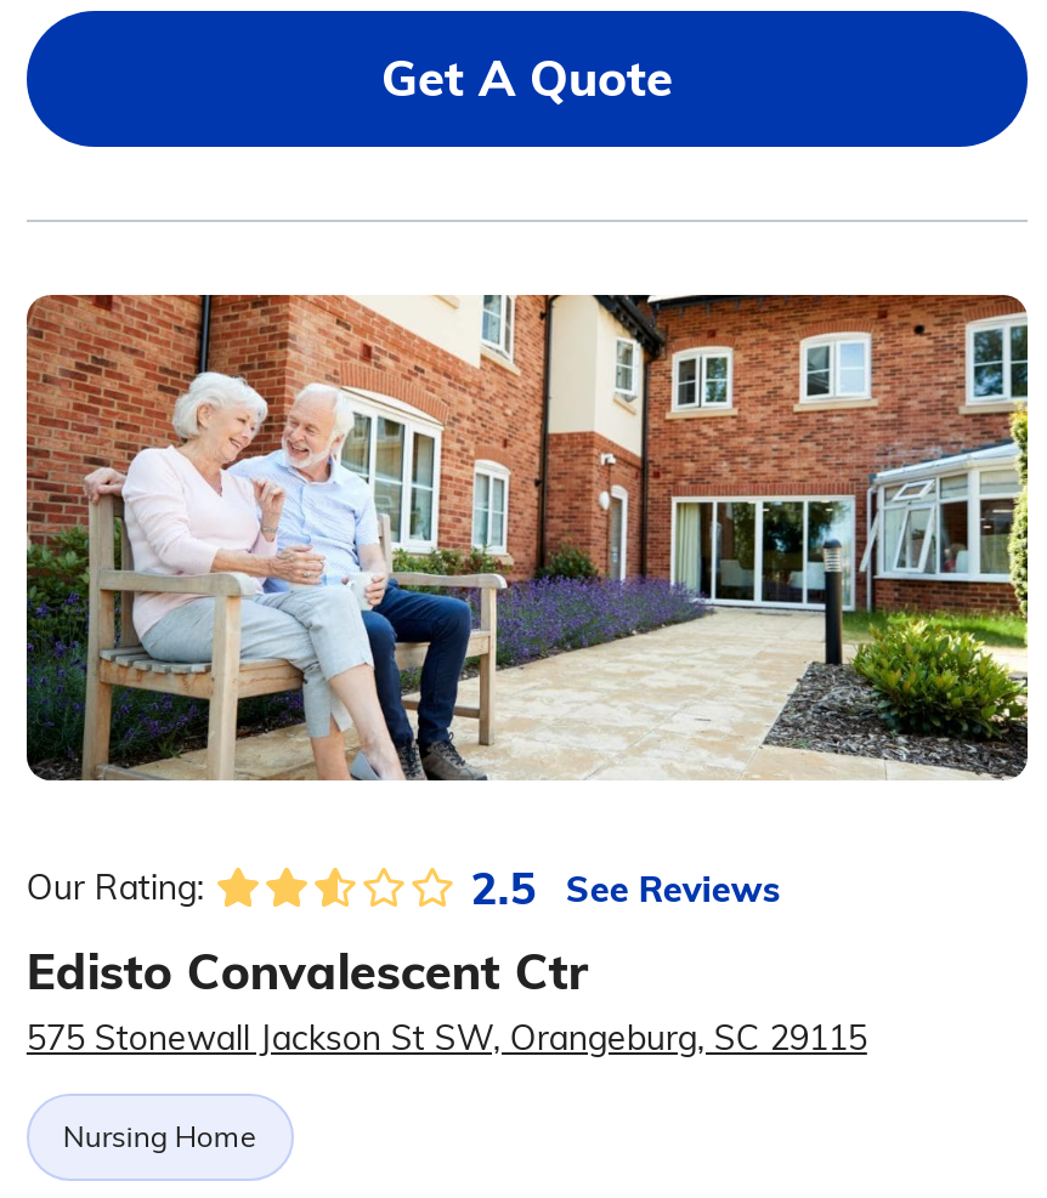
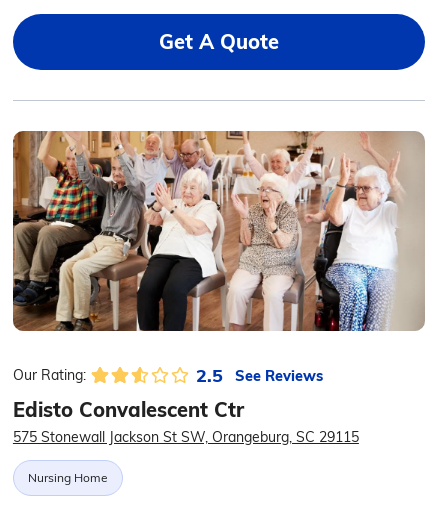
[24,293,1030,780] [image] -> [12,130,425,332] [image]

